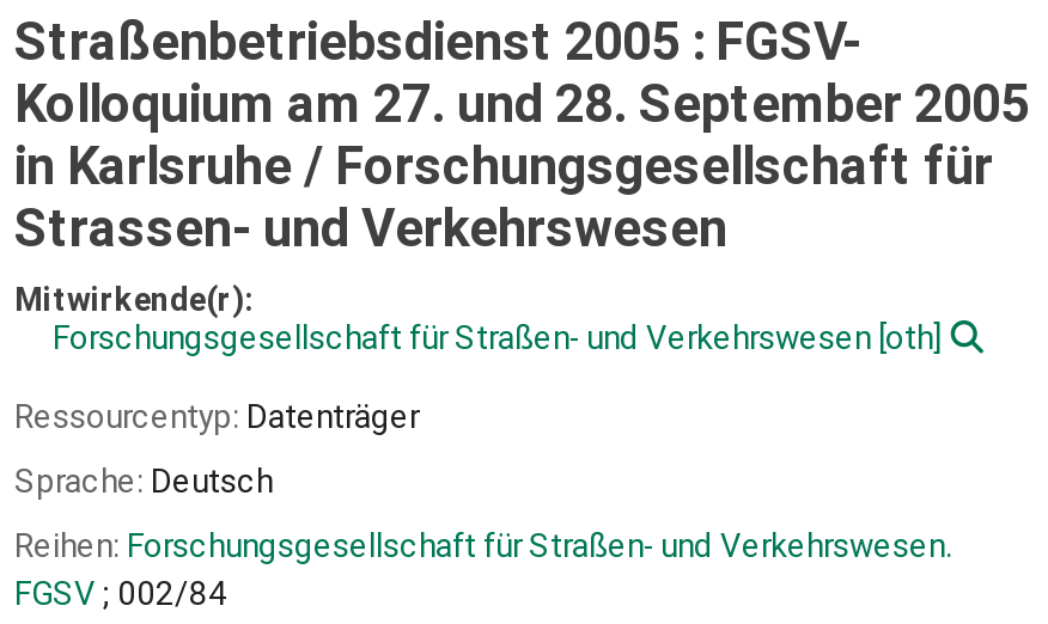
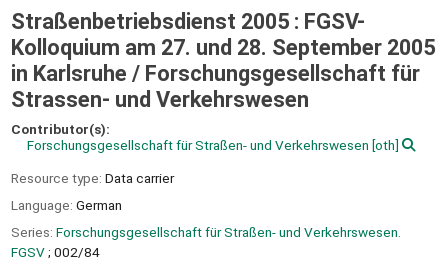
[14,281,254,319] Mitwirkende(r): -> [11,121,110,137] Contributor(s):
[14,397,419,436] Ressourcentyp: Datenträger -> [11,170,174,186] Resource type: Data carrier
[14,461,273,500] Sprache: Deutsch -> [11,197,122,213] Language: German
[14,525,952,564] Reihen: Forschungsgesellschaft für Straßen- und Verkehrswesen. -> [11,224,401,240] Series: Forschungsgesellschaft für Straßen- und Verkehrswesen.

